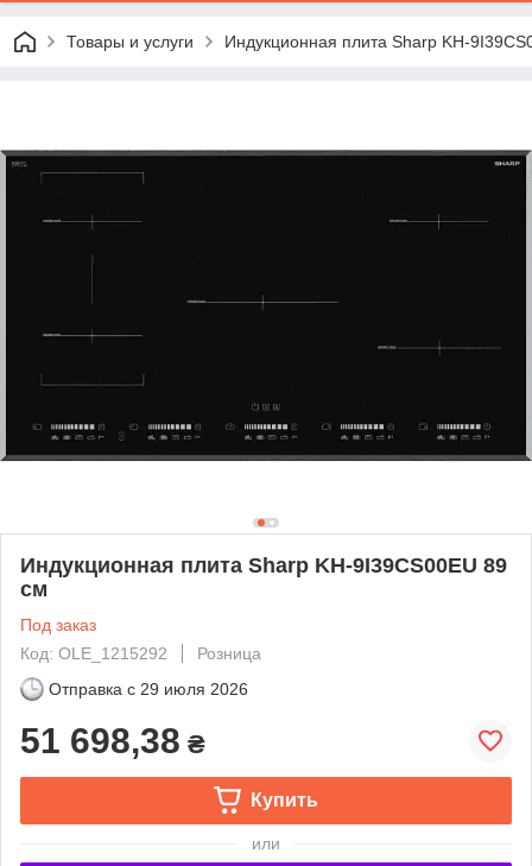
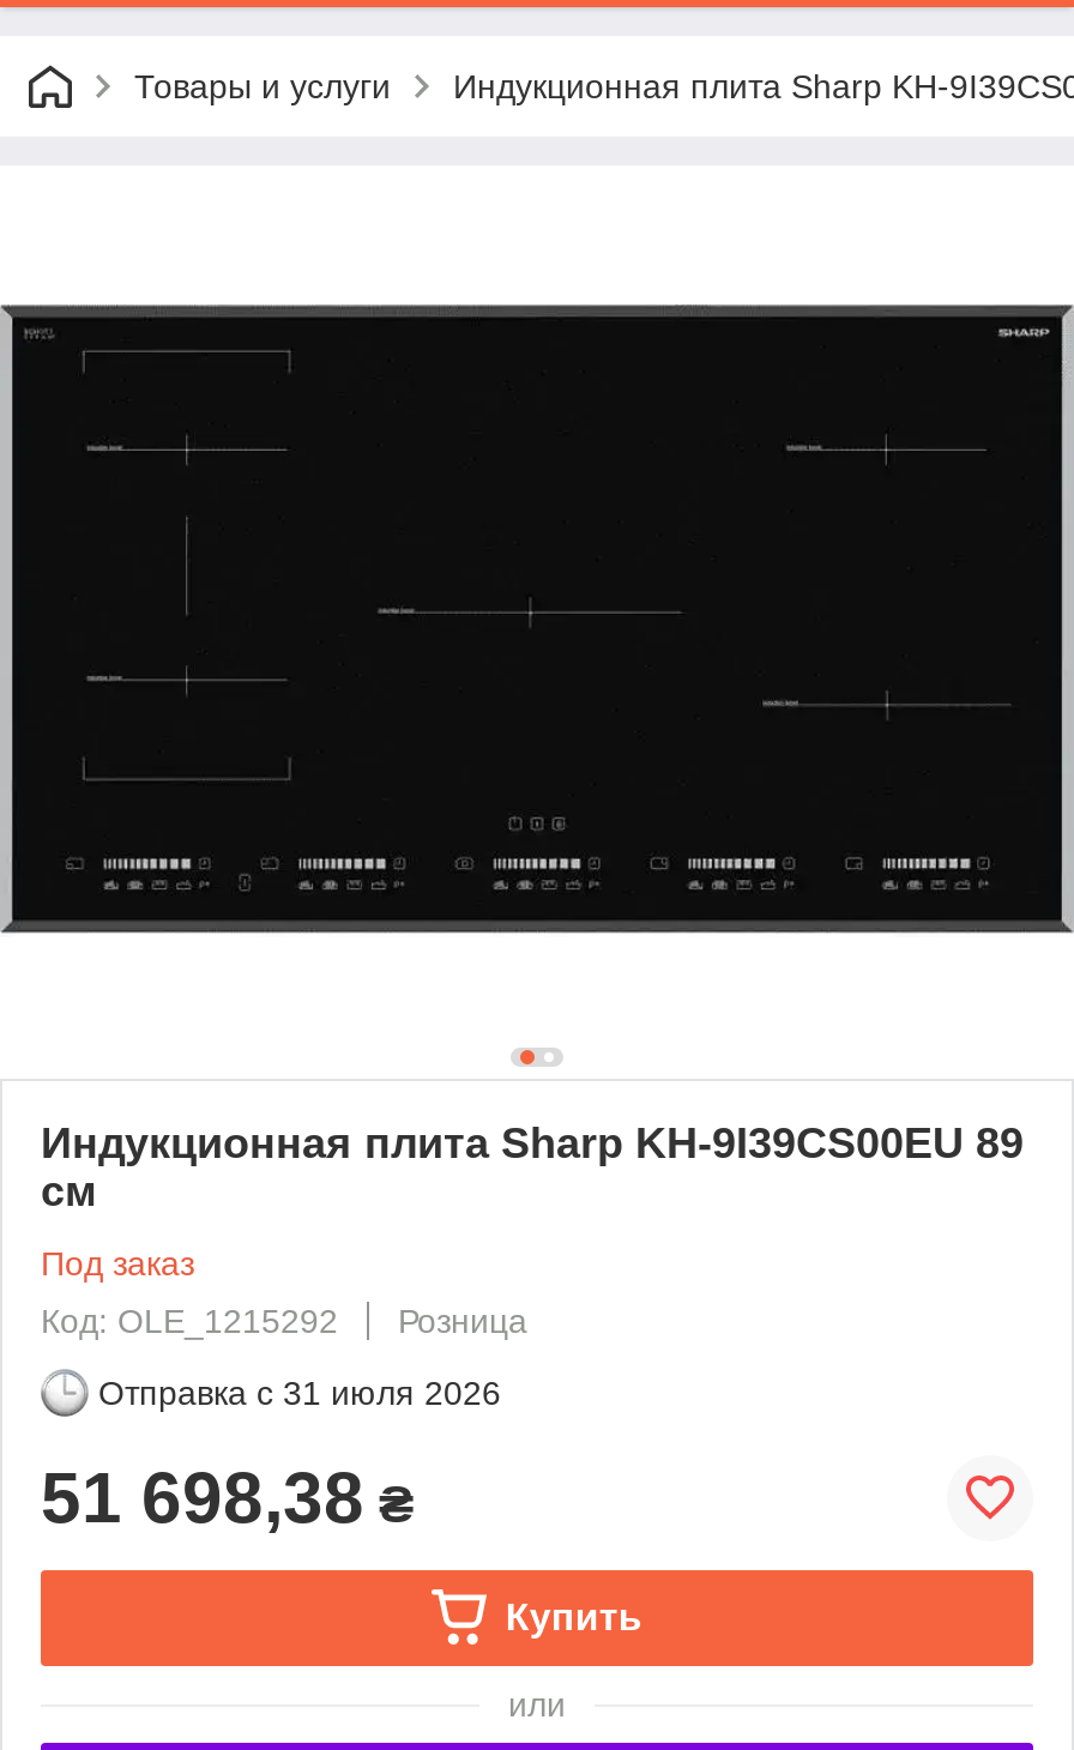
[49,679,248,698] Отправка с 29 июля 2026 -> [98,1373,501,1412] Отправка с 31 июля 2026

